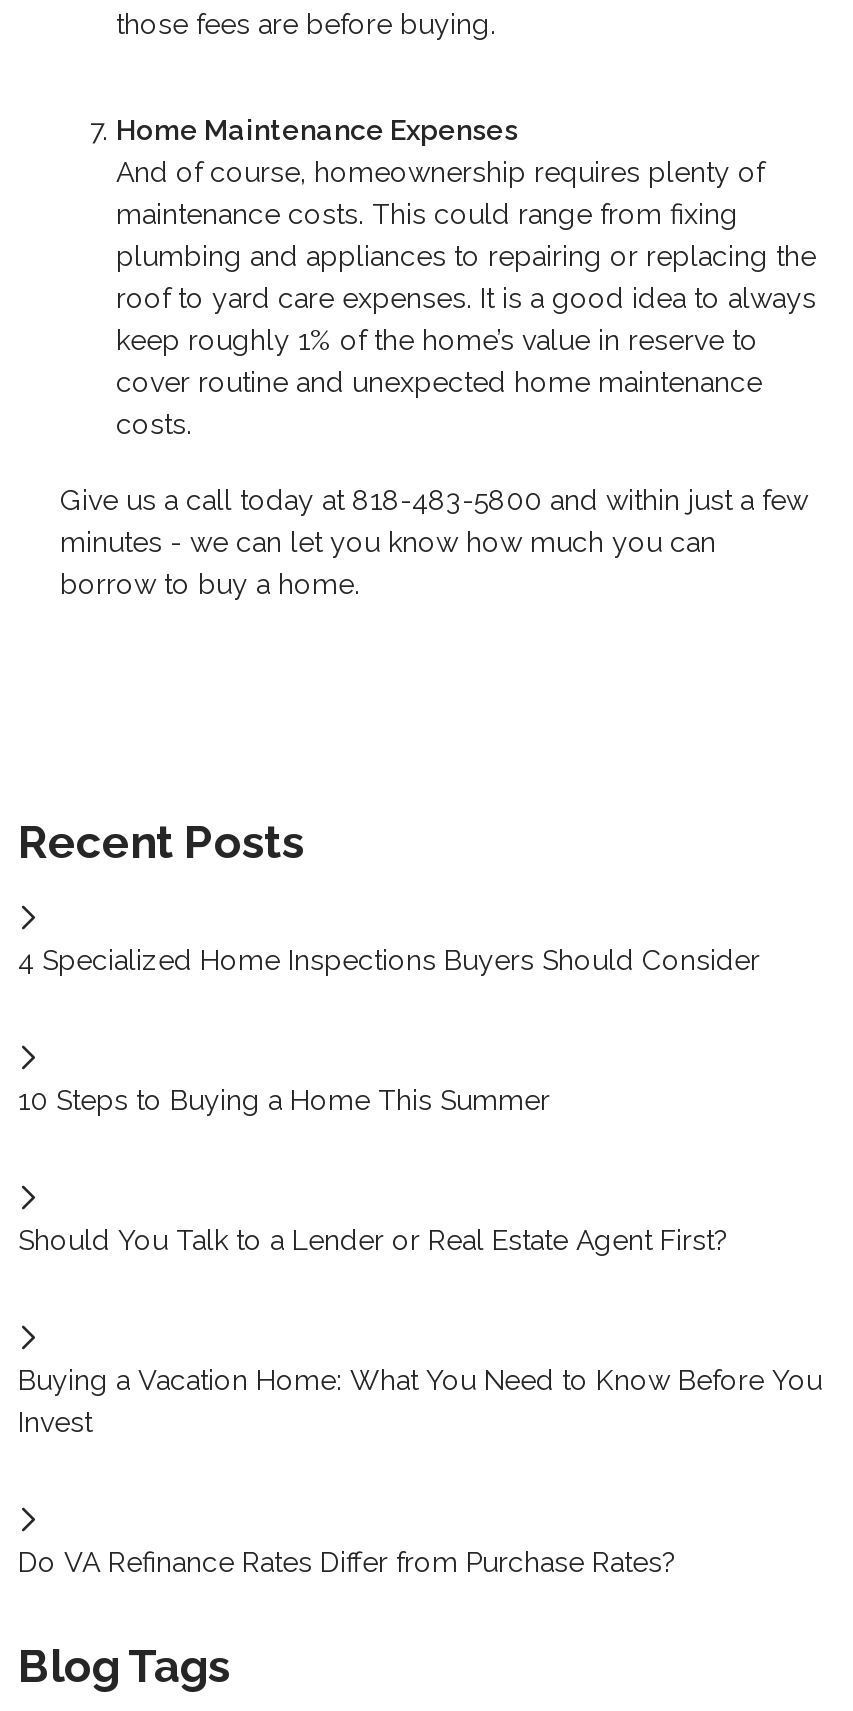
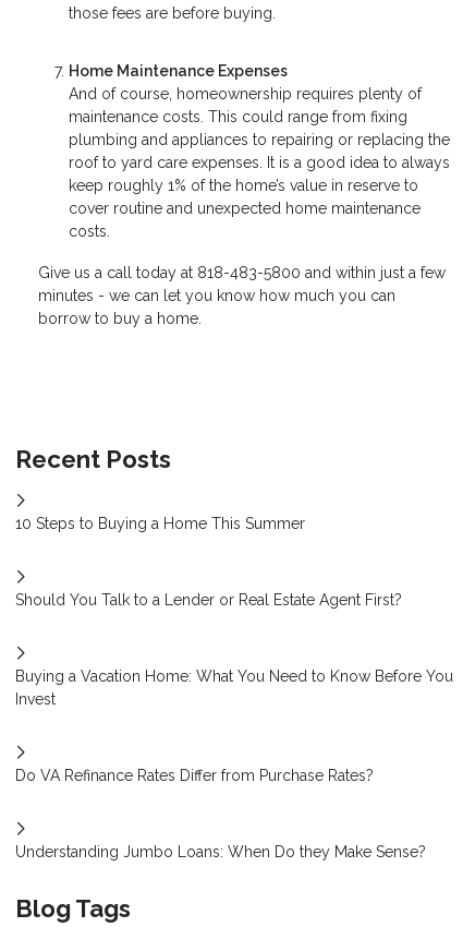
[18,943,760,975] 4 Specialized Home Inspections Buyers Should Consider -> none
moved [18,1083,822,1577] -> [15,514,453,784]: 10 Steps to Buying a Home This Summer | Should You Talk to a Lender or Real Estate Agent First? | Buying a Vacation Home: What You Need to Know Before You | Invest | Do VA Refinance Rates Differ from Purchase Rates?
none -> [15,843,426,860] Understanding Jumbo Loans: When Do they Make Sense?

